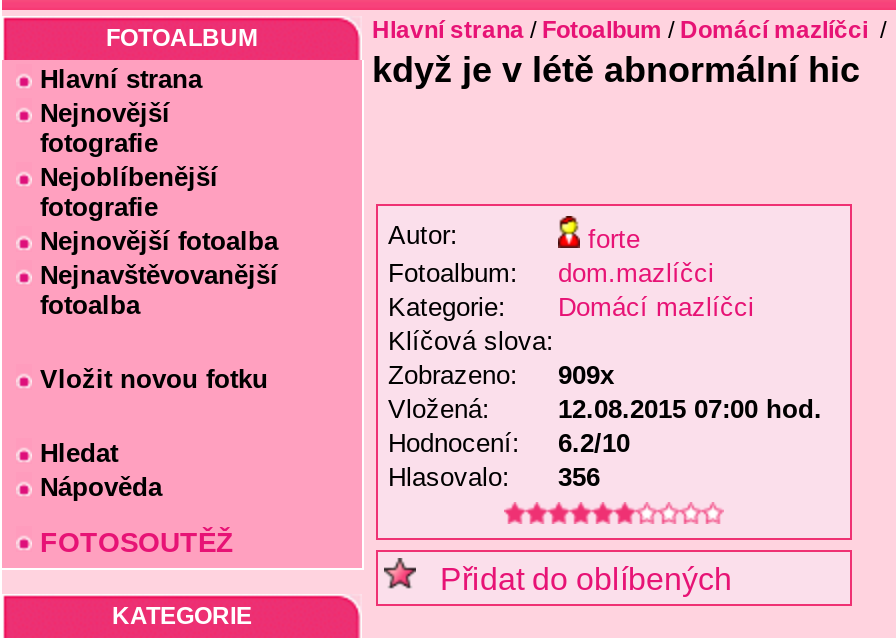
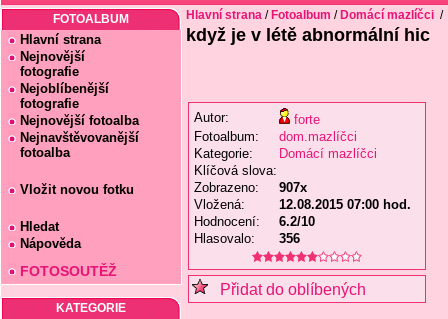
[388,360,614,390] Zobrazeno: 909x -> [194,180,307,195] Zobrazeno: 907x

